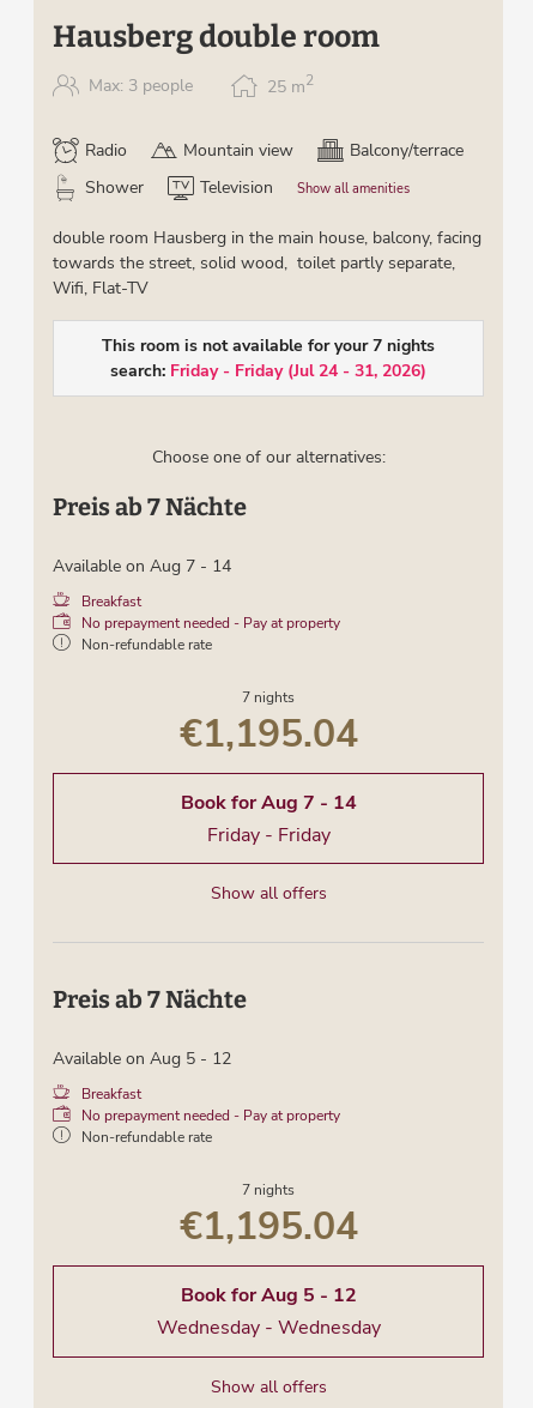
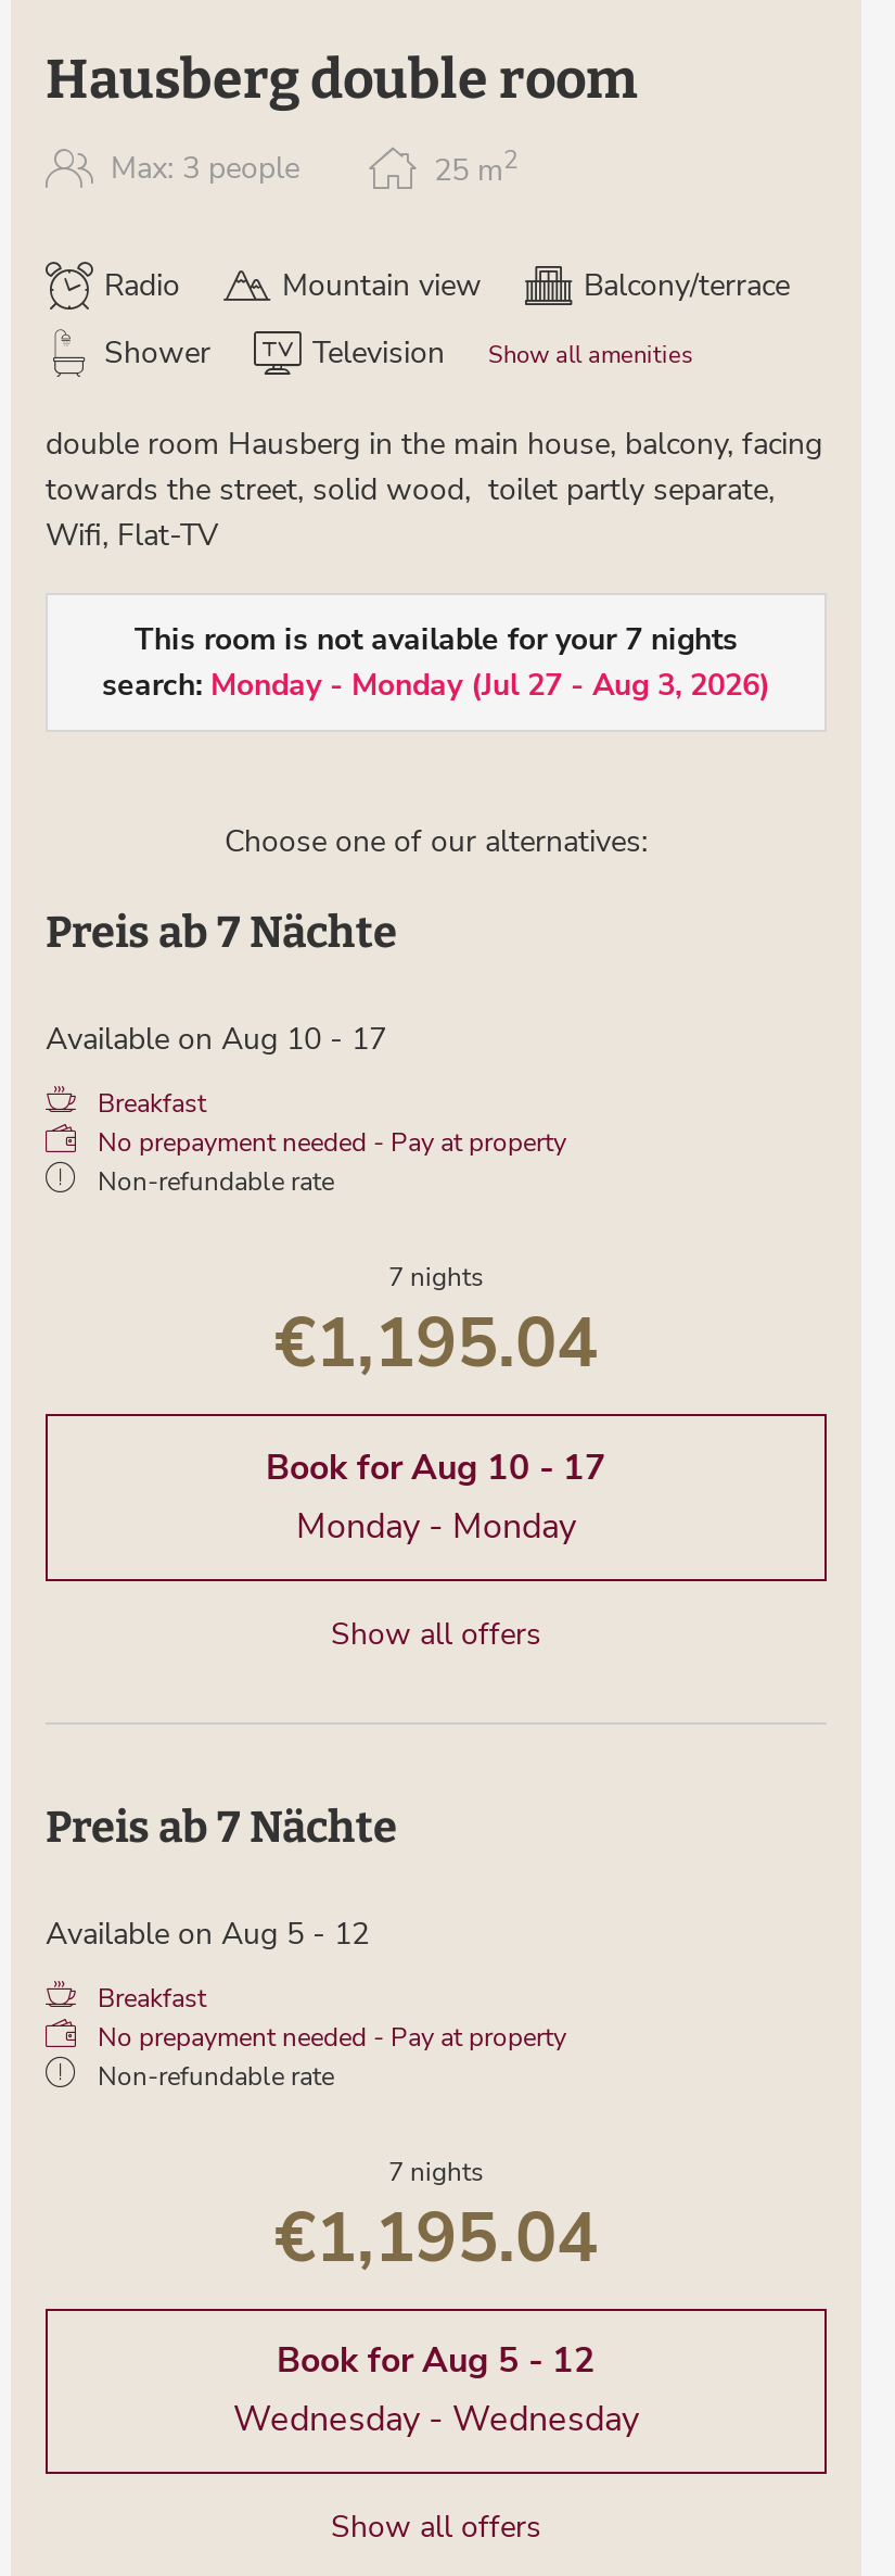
[110,360,426,383] search: Friday - Friday (Jul 24 - 31, 2026) -> [102,665,770,707] search: Monday - Monday (Jul 27 - Aug 3, 2026)
[53,555,231,578] Available on Aug 7 - 14 -> [46,1019,386,1061] Available on Aug 10 - 17
[180,790,356,848] Book forAug 7 - 14 | Friday - Friday -> [266,1444,606,1551] Book forAug 10 - 17 | Monday - Monday

